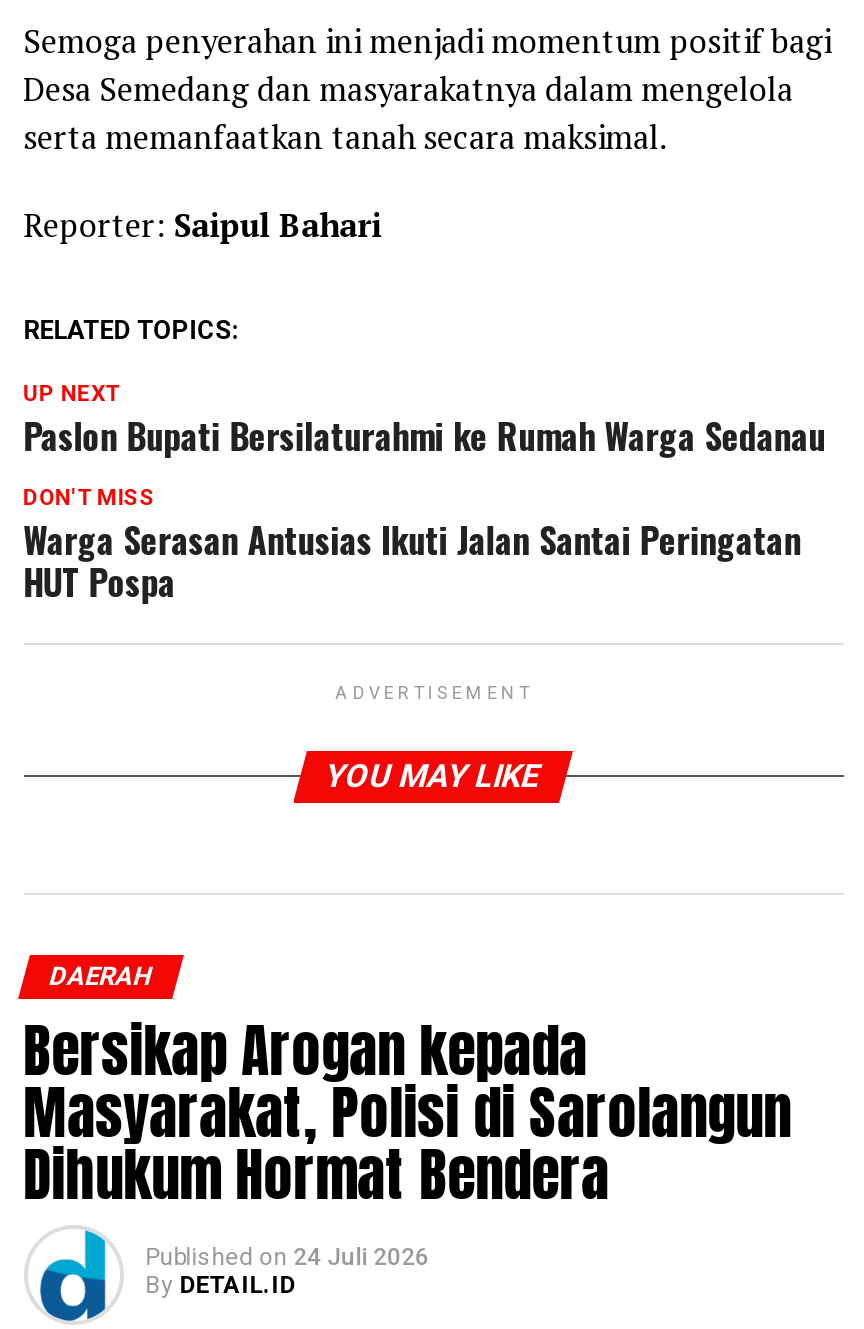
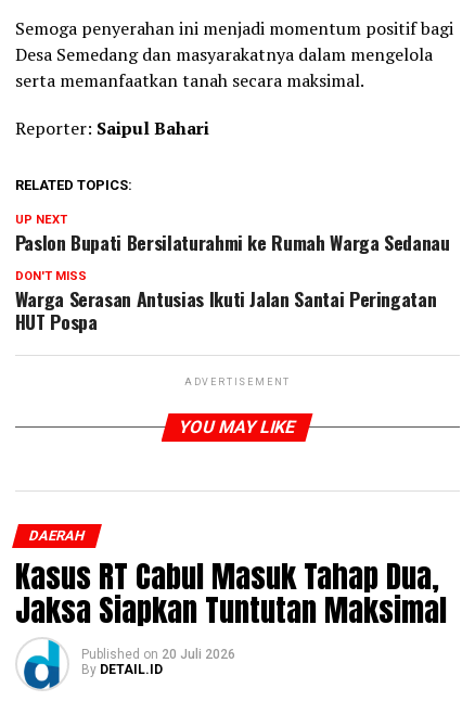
[23,1007,791,1271] Bersikap Arogan kepada | Masyarakat, Polisi di Sarolangun | Dihukum Hormat Bendera | Published on 24 Juli 2026 -> [15,552,446,662] Kasus RT Cabul Masuk Tahap Dua, | Jaksa Siapkan Tuntutan Maksimal | Published on 20 Juli 2026

